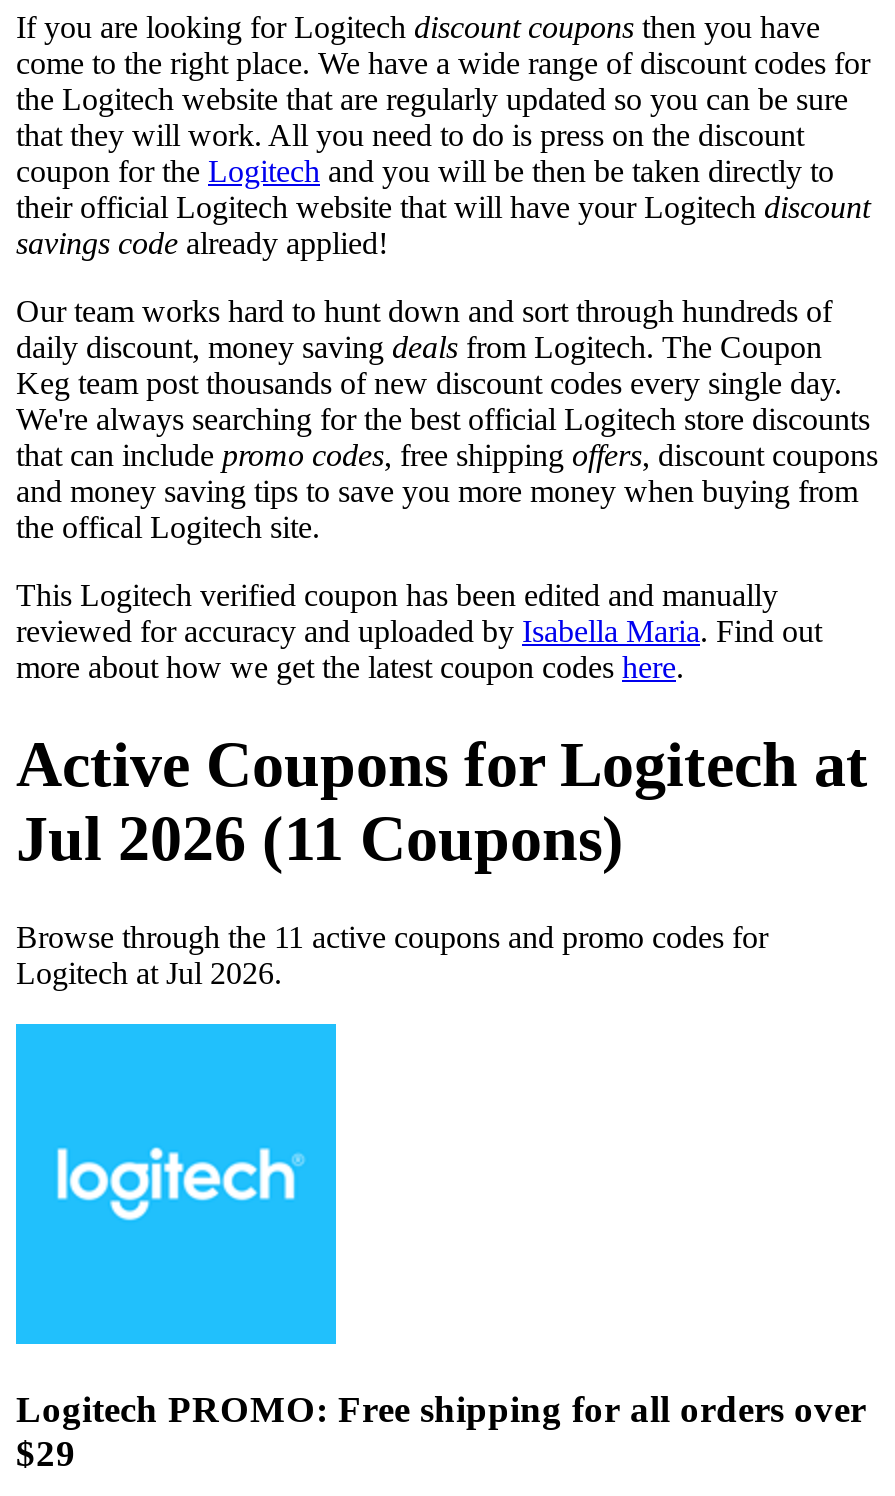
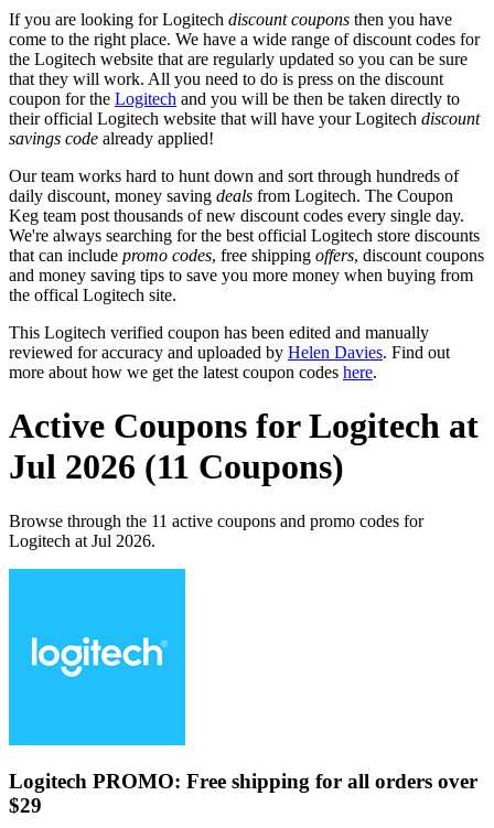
[16,613,822,647] reviewed for accuracy and uploaded by Isabella Maria. Find out -> [9,343,450,361] reviewed for accuracy and uploaded by Helen Davies. Find out

